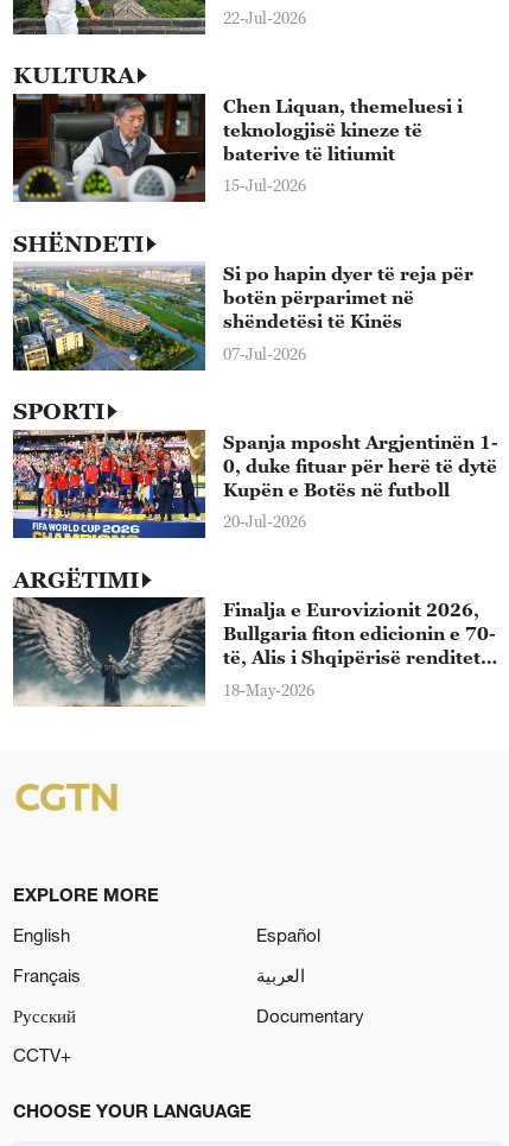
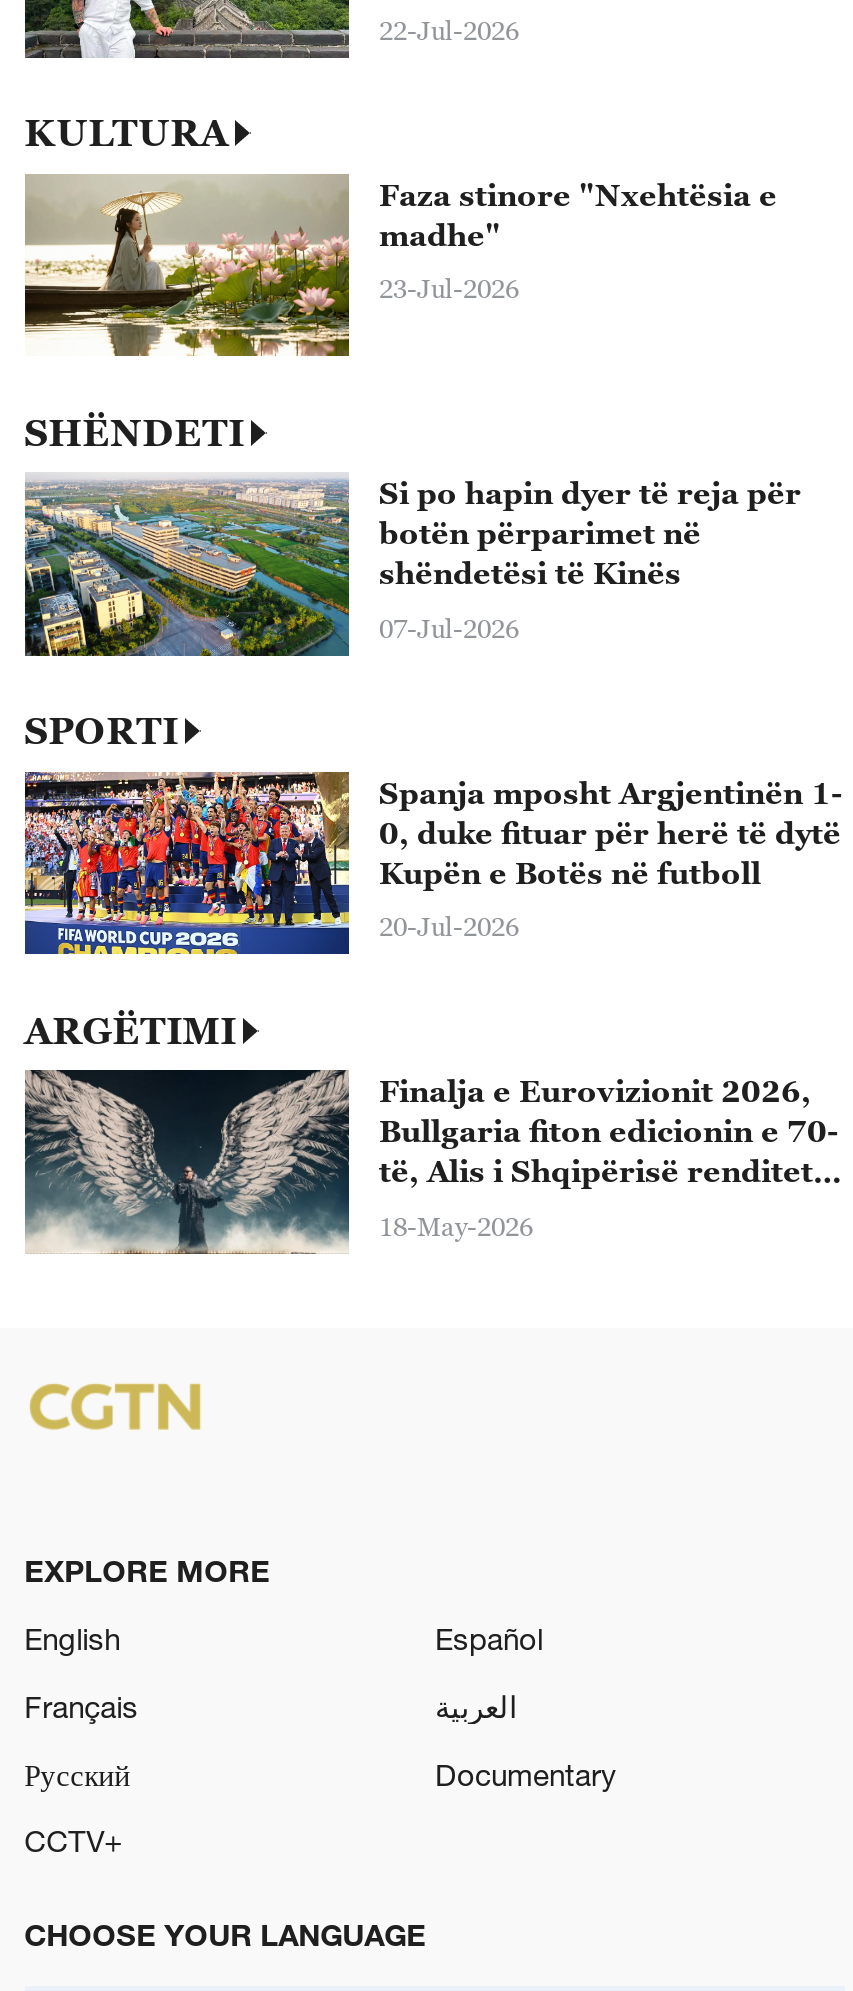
[12,93,463,203] [image] | Chen Liquan, themeluesi i | teknologjisë kineze të | baterive të litiumit -> [23,172,777,358] [image] | Faza stinore "Nxehtësia e | madhe"
[223,176,306,195] 15-Jul-2026 -> [379,273,519,305] 23-Jul-2026

